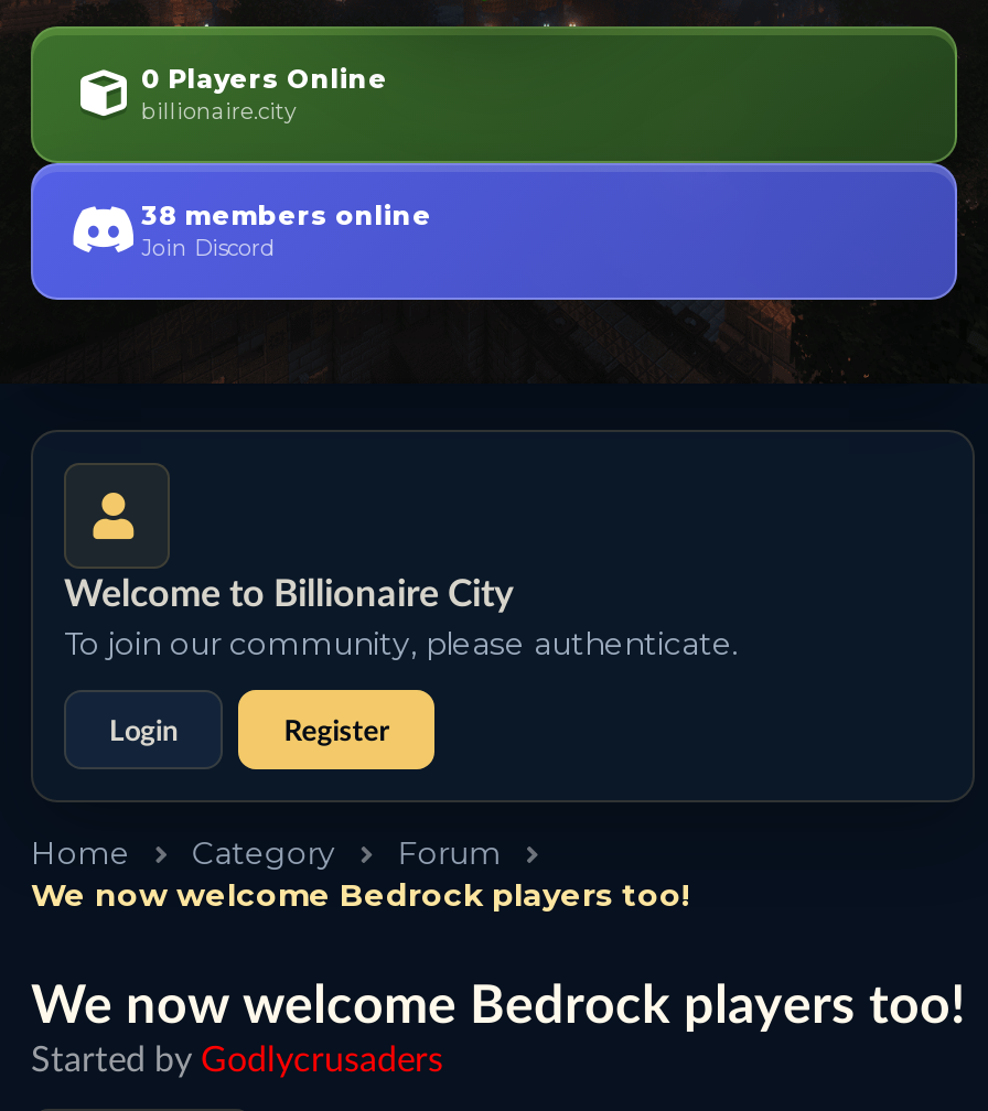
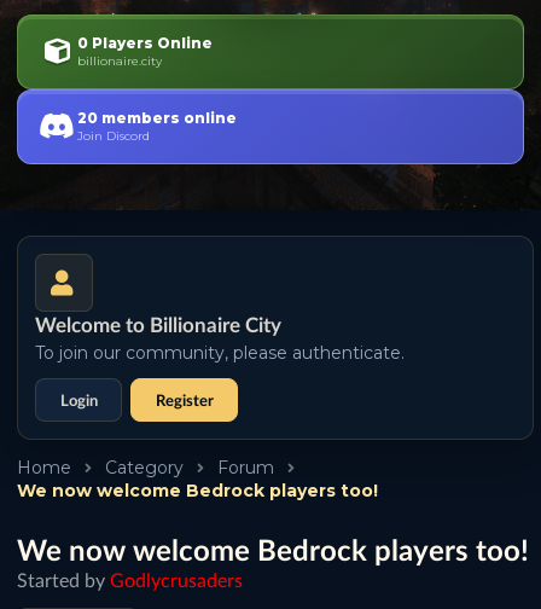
[141,199,432,230] 38 members online -> [77,109,237,126] 20 members online

